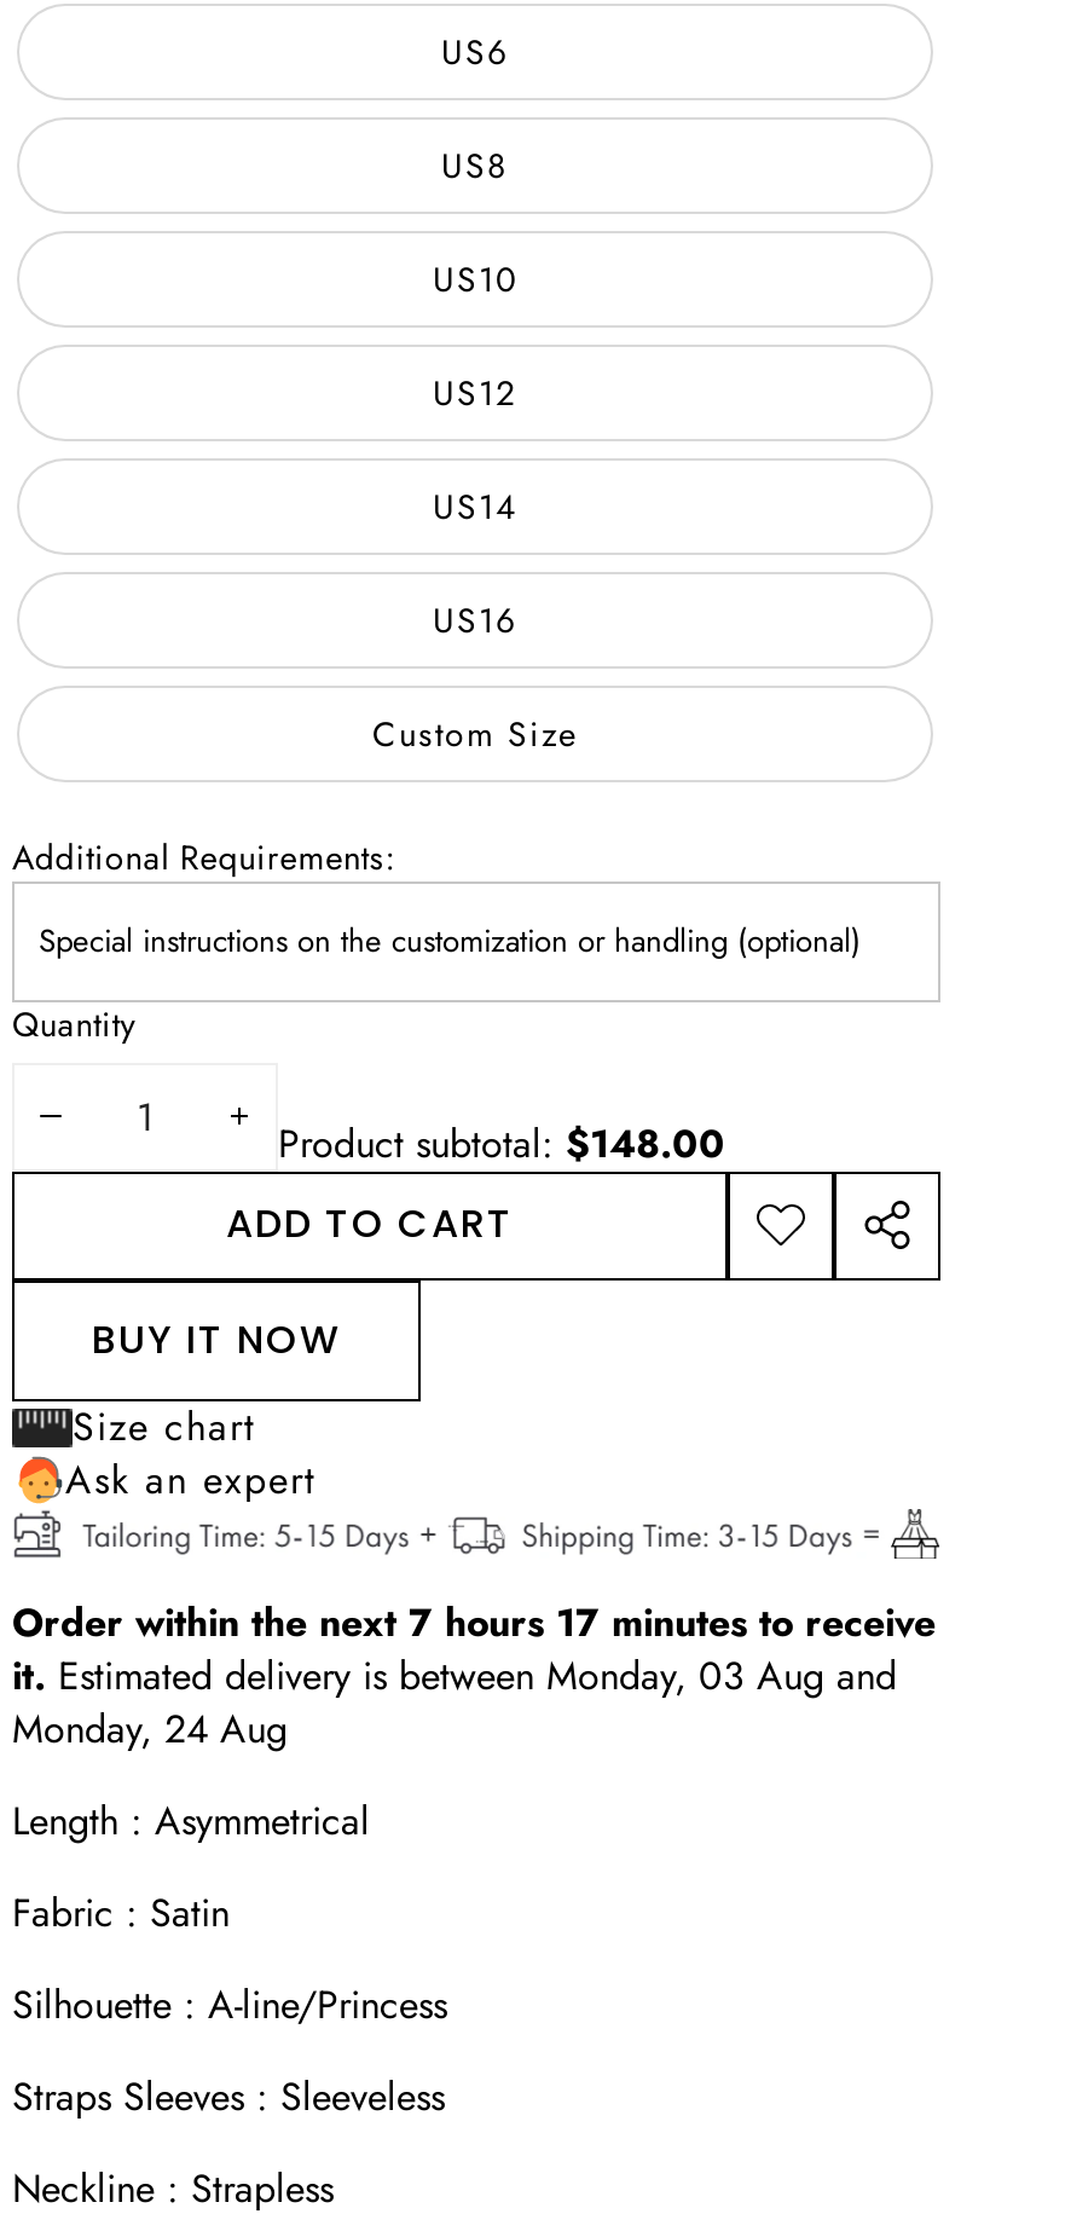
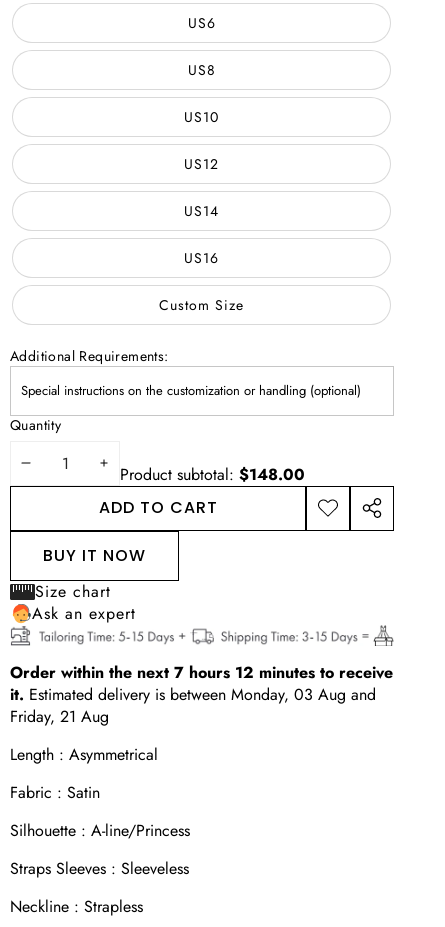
[12,1596,936,1652] Order within the next 7 hours 17 minutes to receive -> [10,661,393,684] Order within the next 7 hours 12 minutes to receive
[12,1703,288,1758] Monday, 24 Aug -> [10,705,109,728] Friday, 21 Aug

